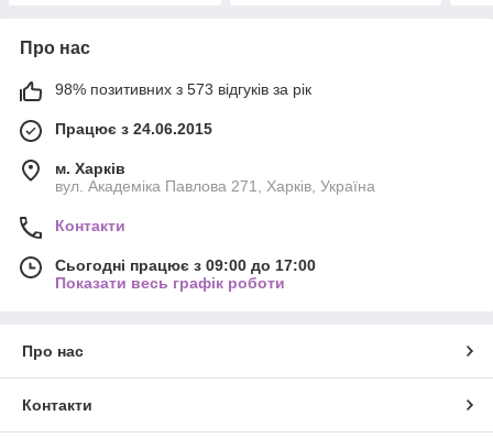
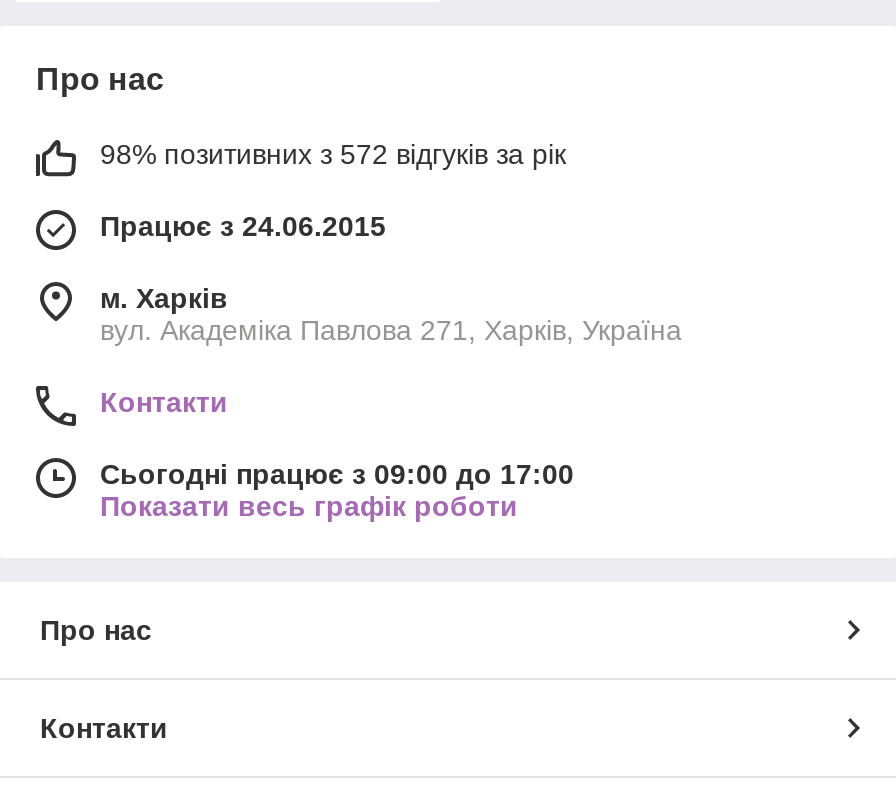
[55,81,311,98] 98% позитивних з 573 відгуків за рік -> [100,139,566,171] 98% позитивних з 572 відгуків за рік

